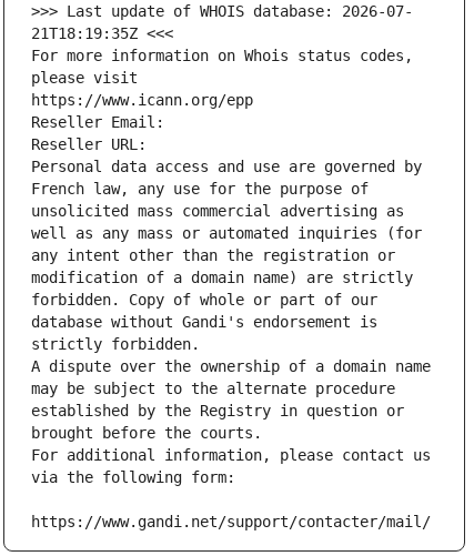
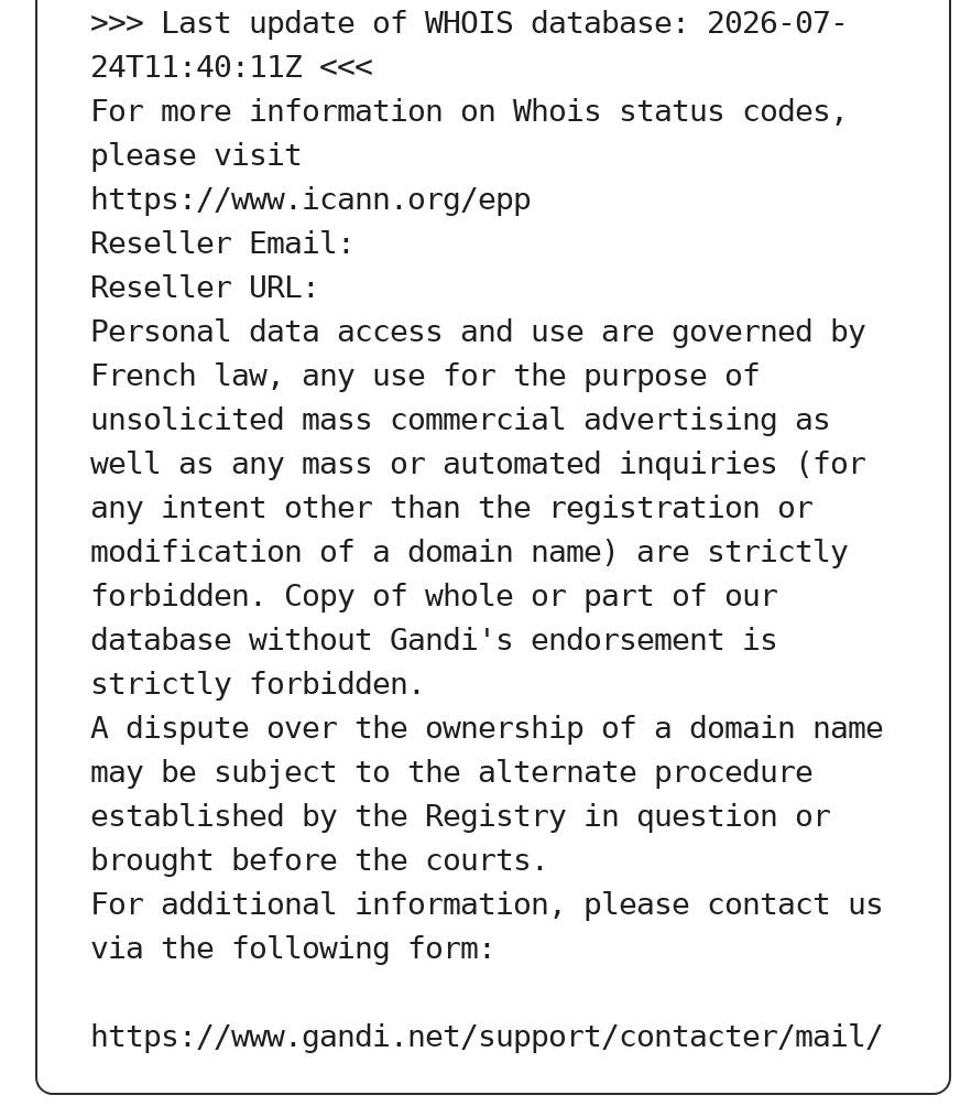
[31,25,173,43] 21T18:19:35Z <<< -> [90,49,372,85] 24T11:40:11Z <<<

